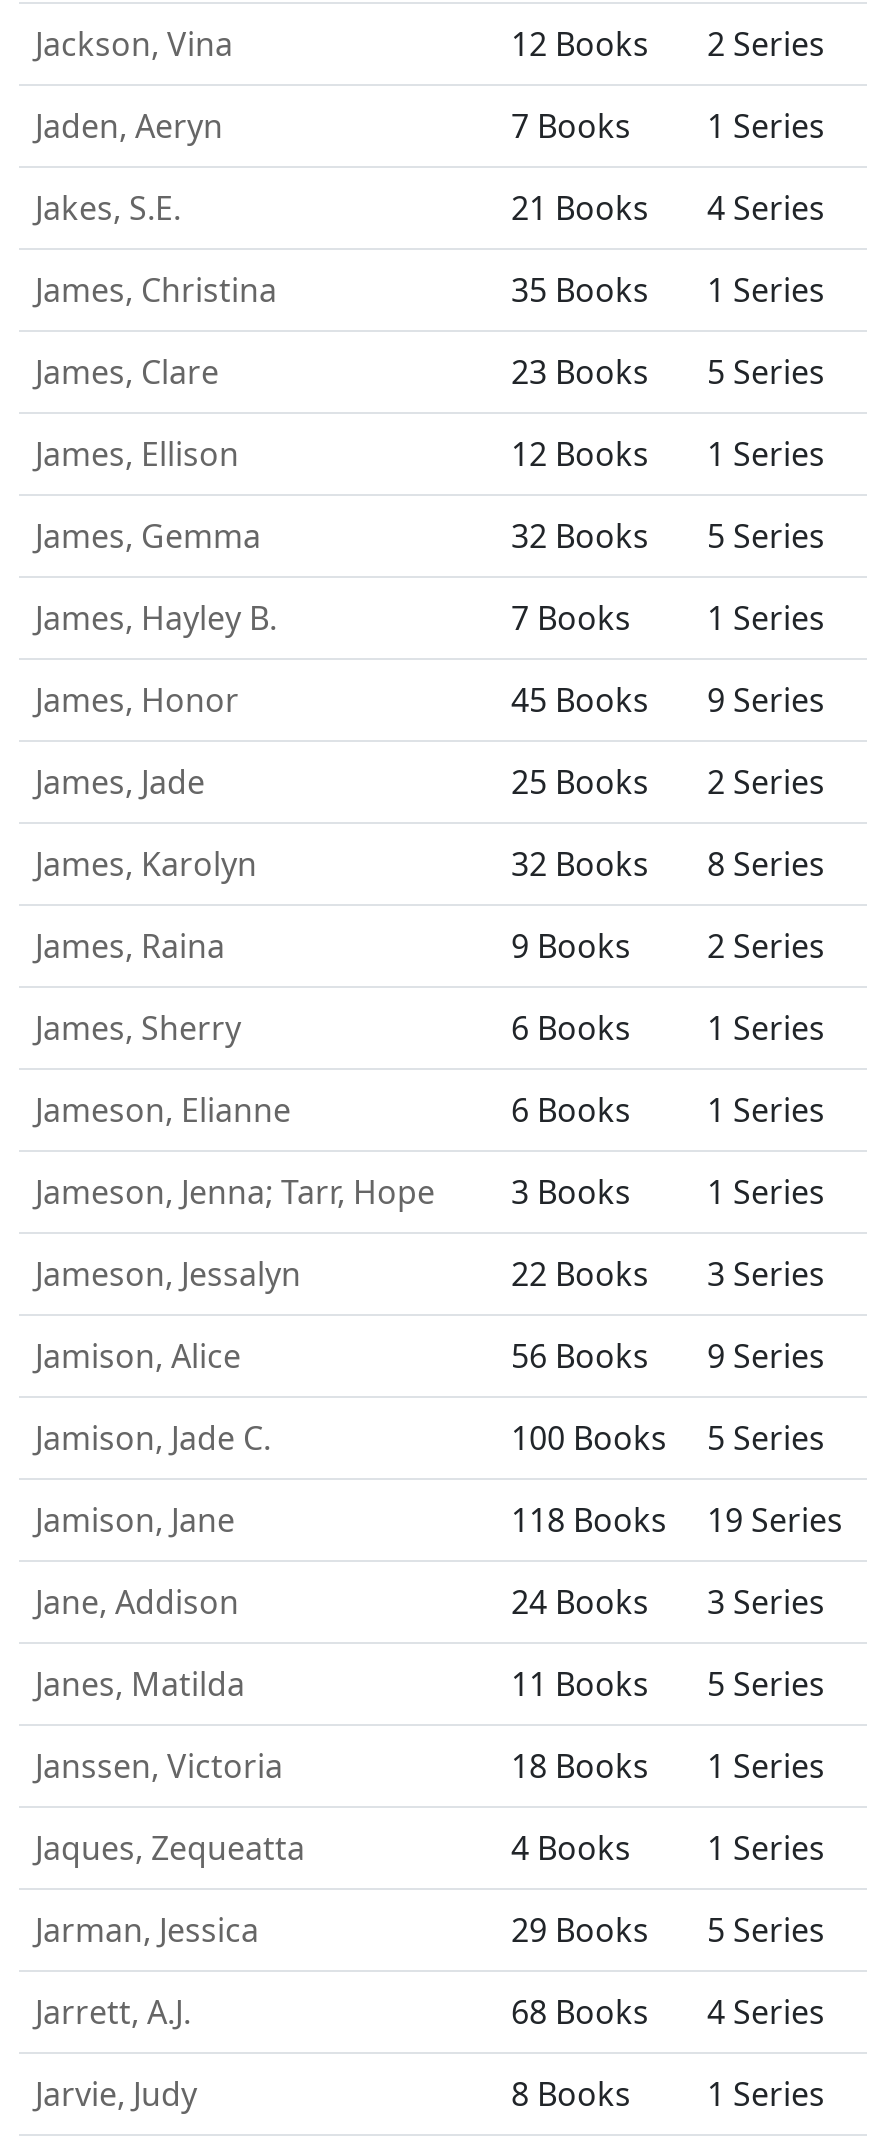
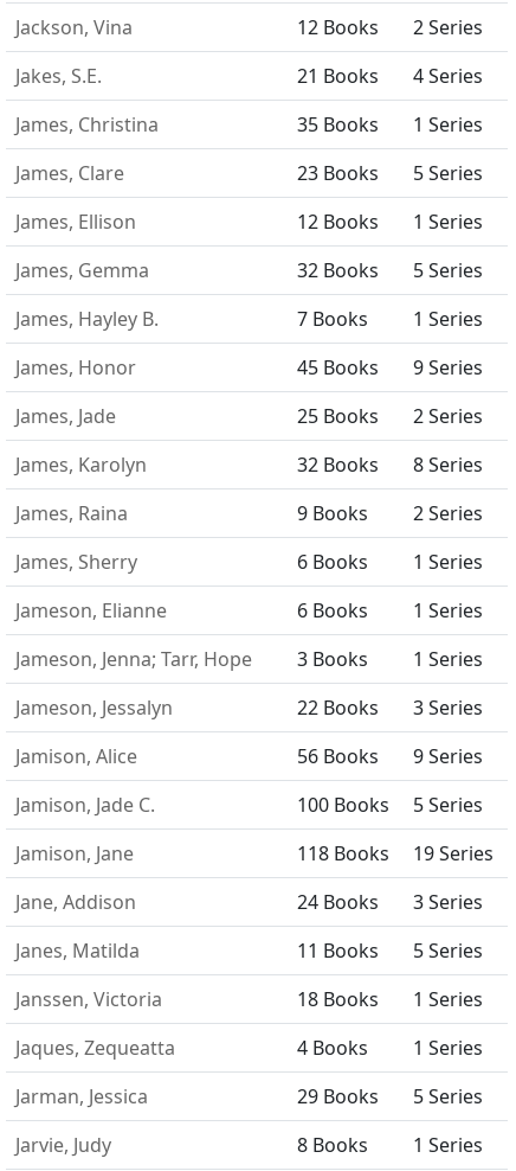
[35,104,825,148] Jaden, Aeryn | 7 Books | 1 Series -> none
[35,1990,825,2034] Jarrett, A.J. | 68 Books | 4 Series -> none

